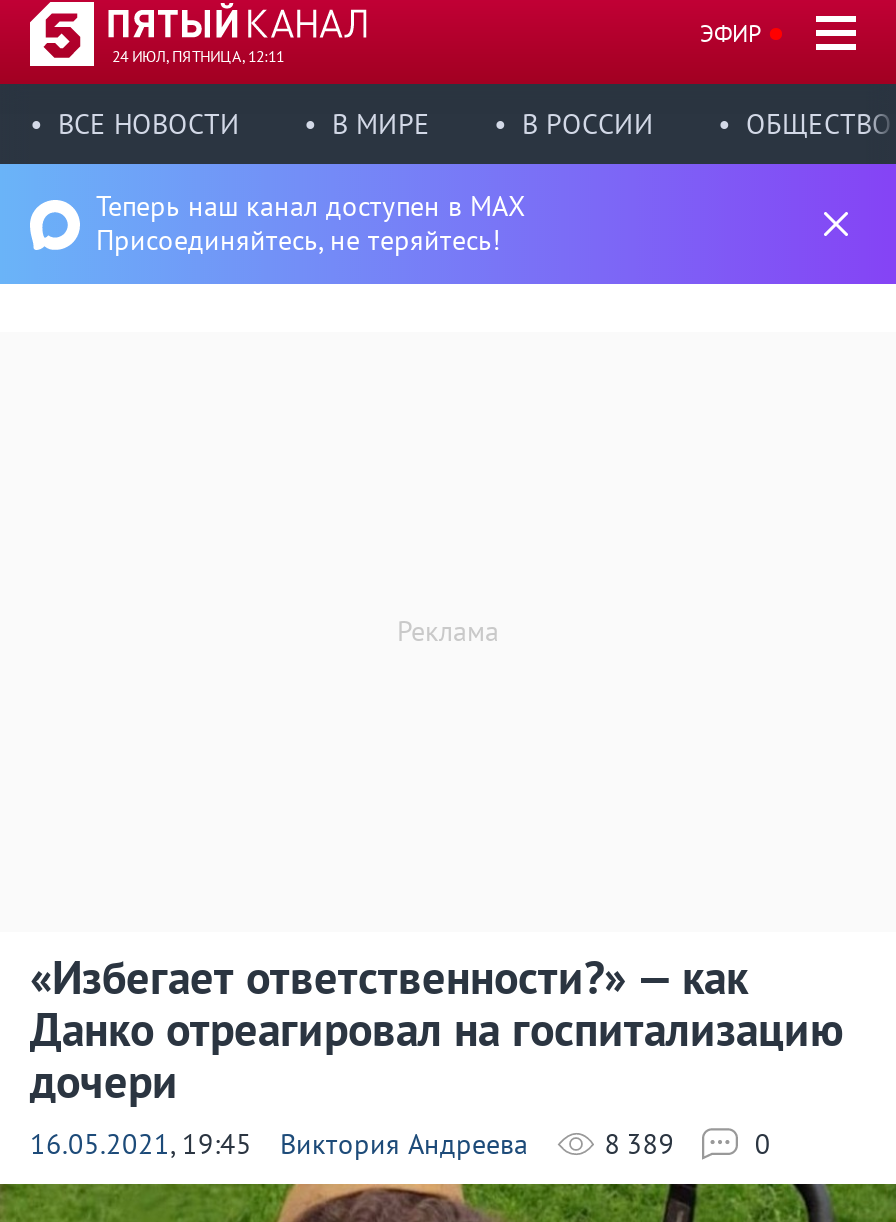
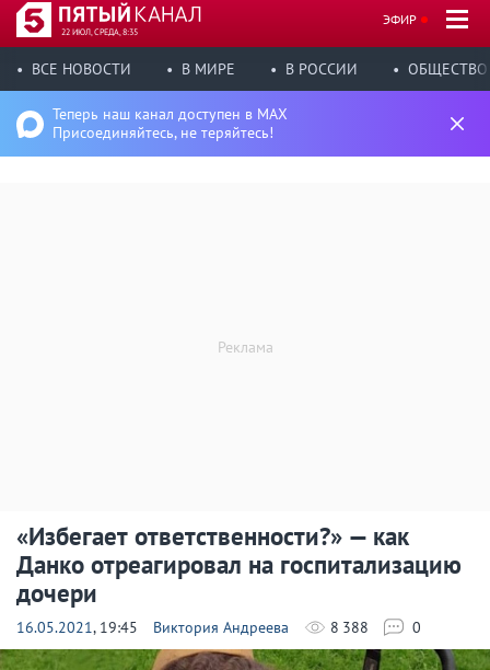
[112,46,284,66] 24 ИЮЛ, ПЯТНИЦА, 12:11 -> [61,26,138,37] 22 ИЮЛ, СРЕДА, 8:35
[604,1126,674,1162] 8 389 -> [331,617,369,637] 8 388

